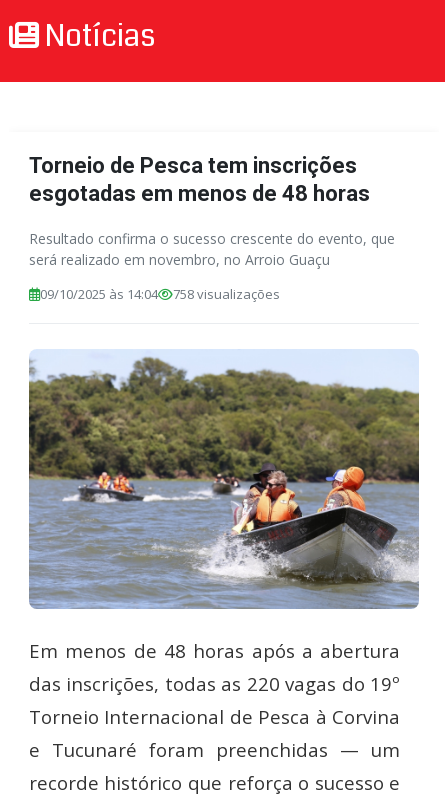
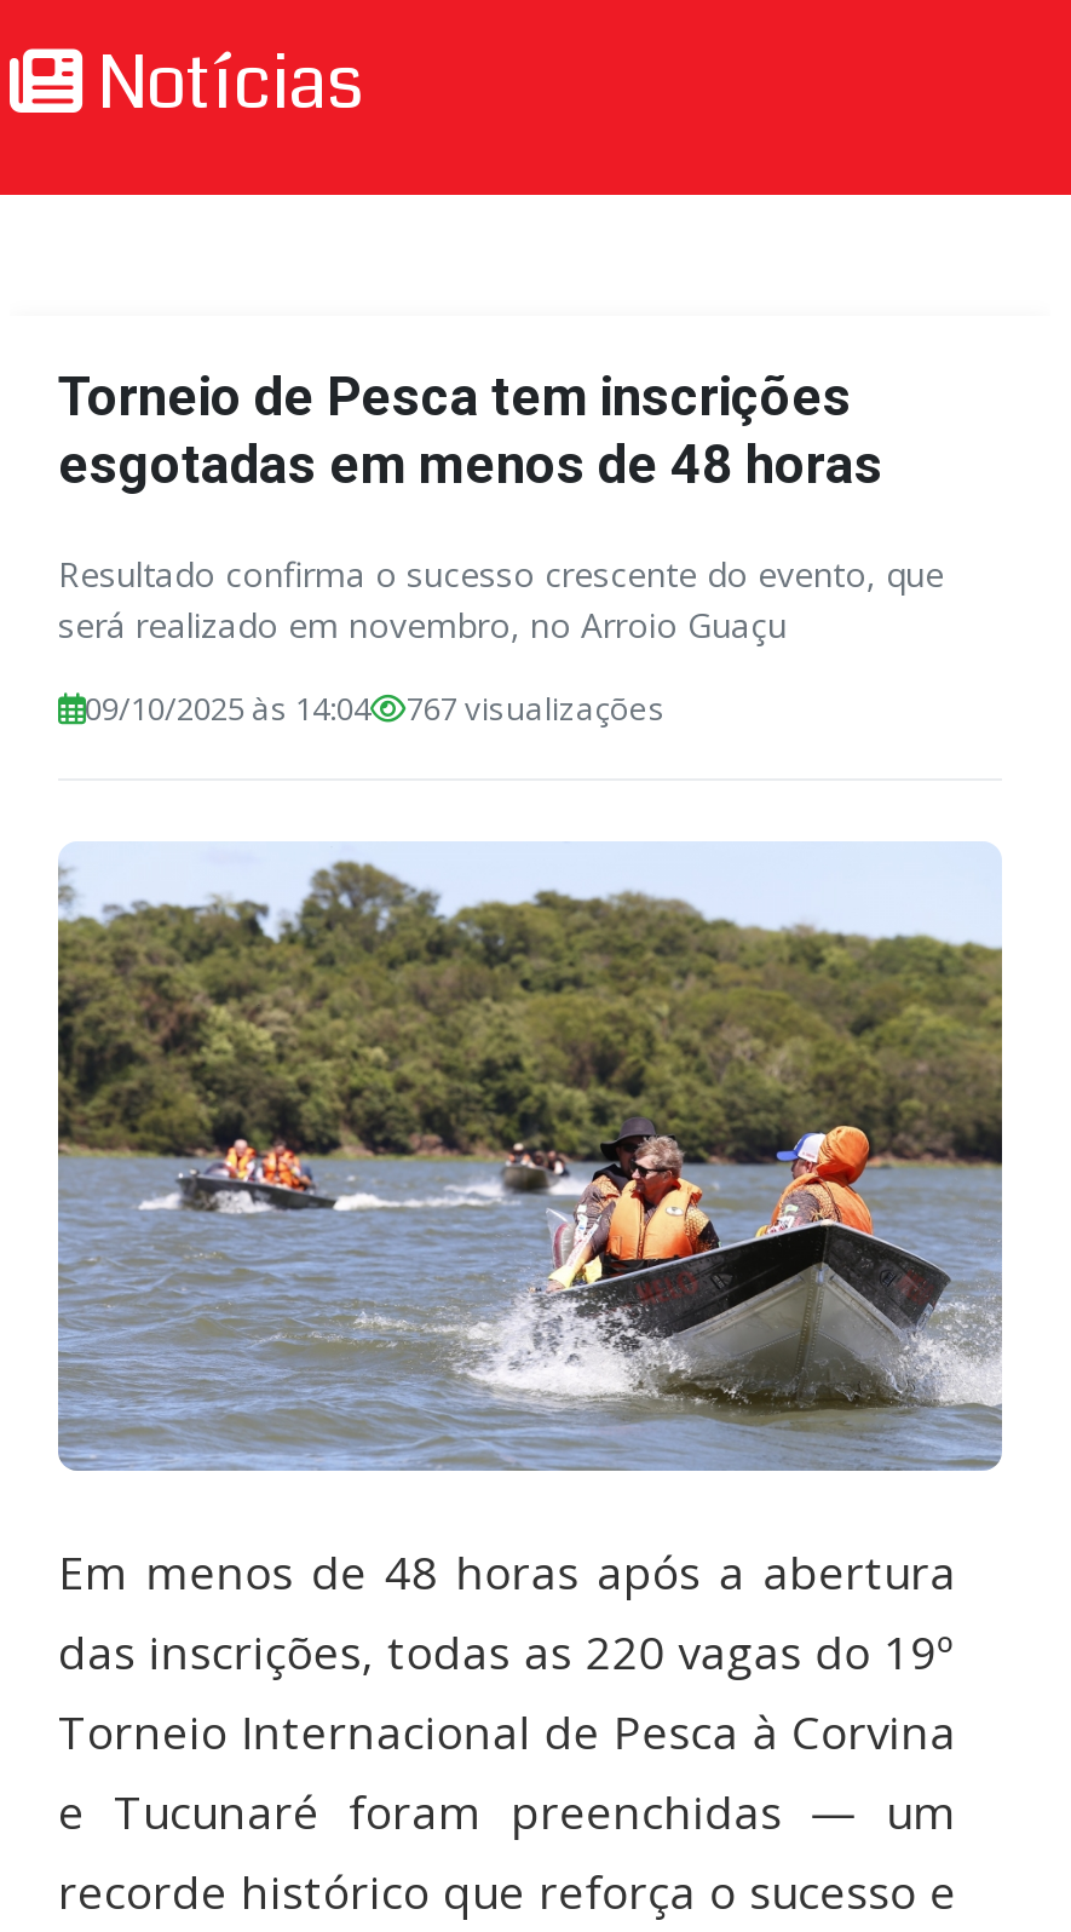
[173,285,280,303] 758 visualizações -> [407,686,666,730] 767 visualizações

